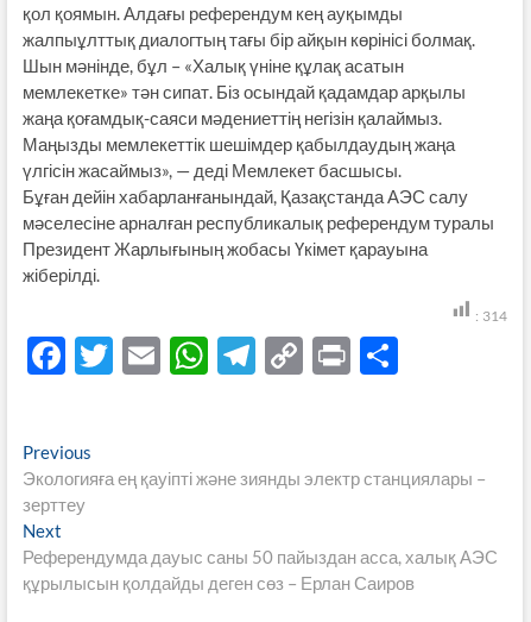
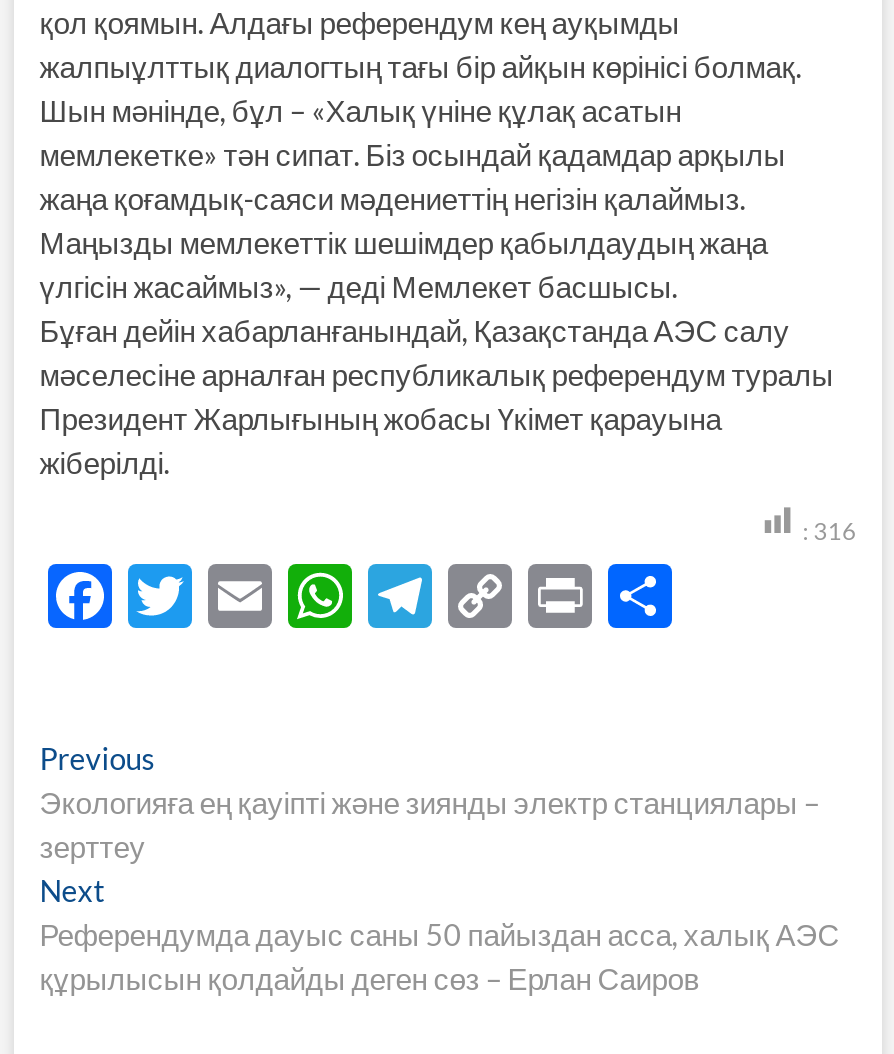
[475,307,507,325] : 314 -> [802,517,856,547] : 316

